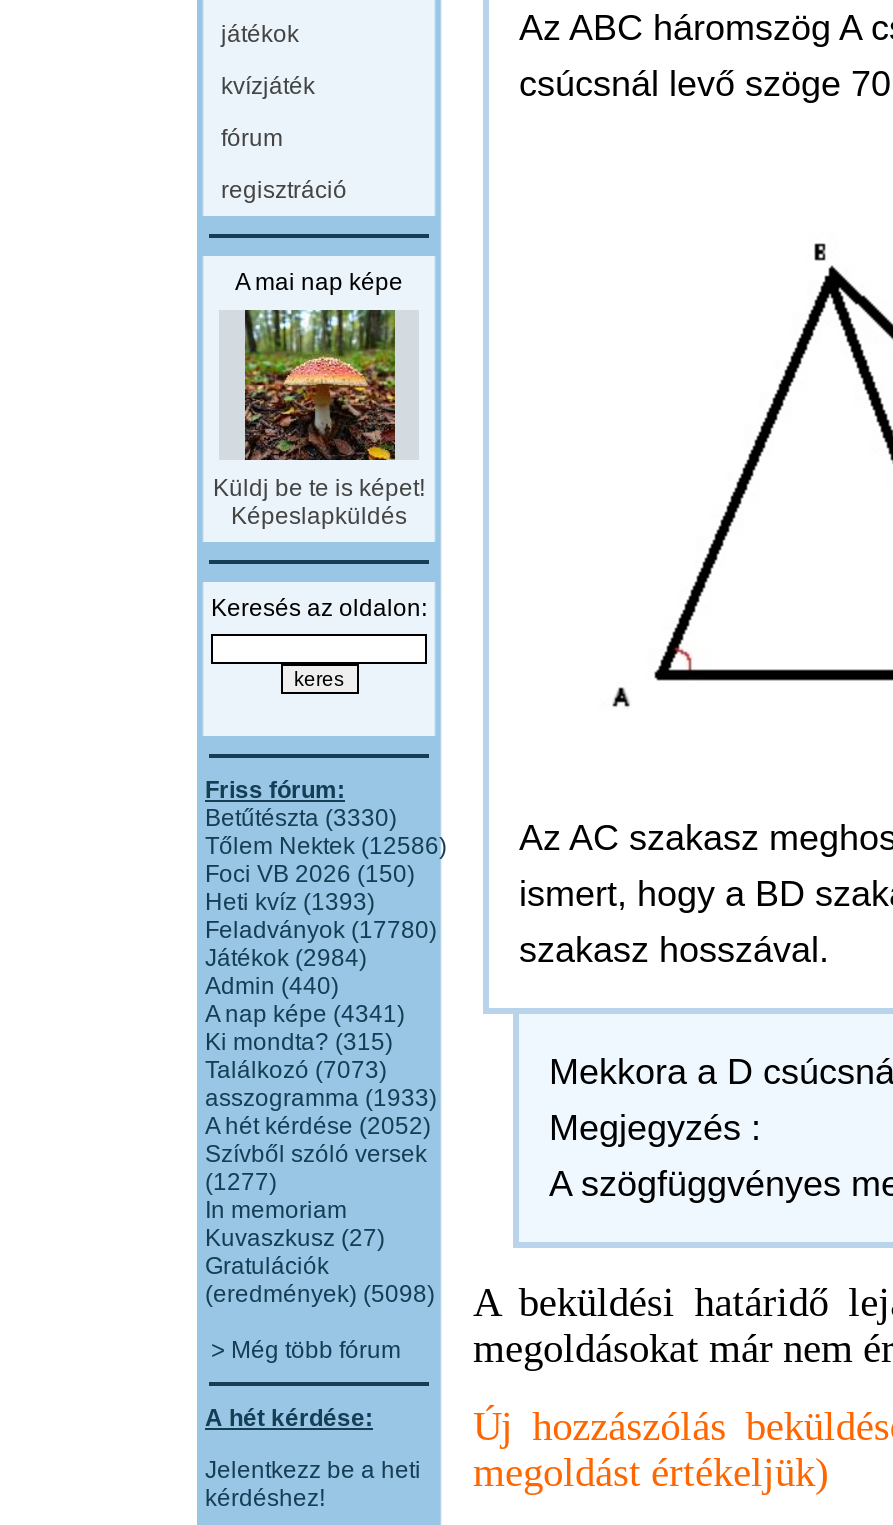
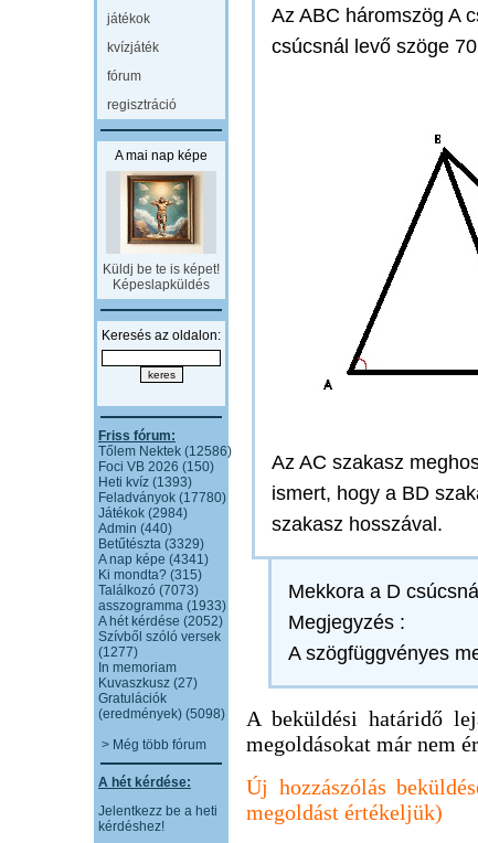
[243,308,397,462] [image] -> [120,171,203,254] [image]
[205,804,397,832] Betűtészta (3330) -> none
none -> [98,536,204,552] Betűtészta (3329)

